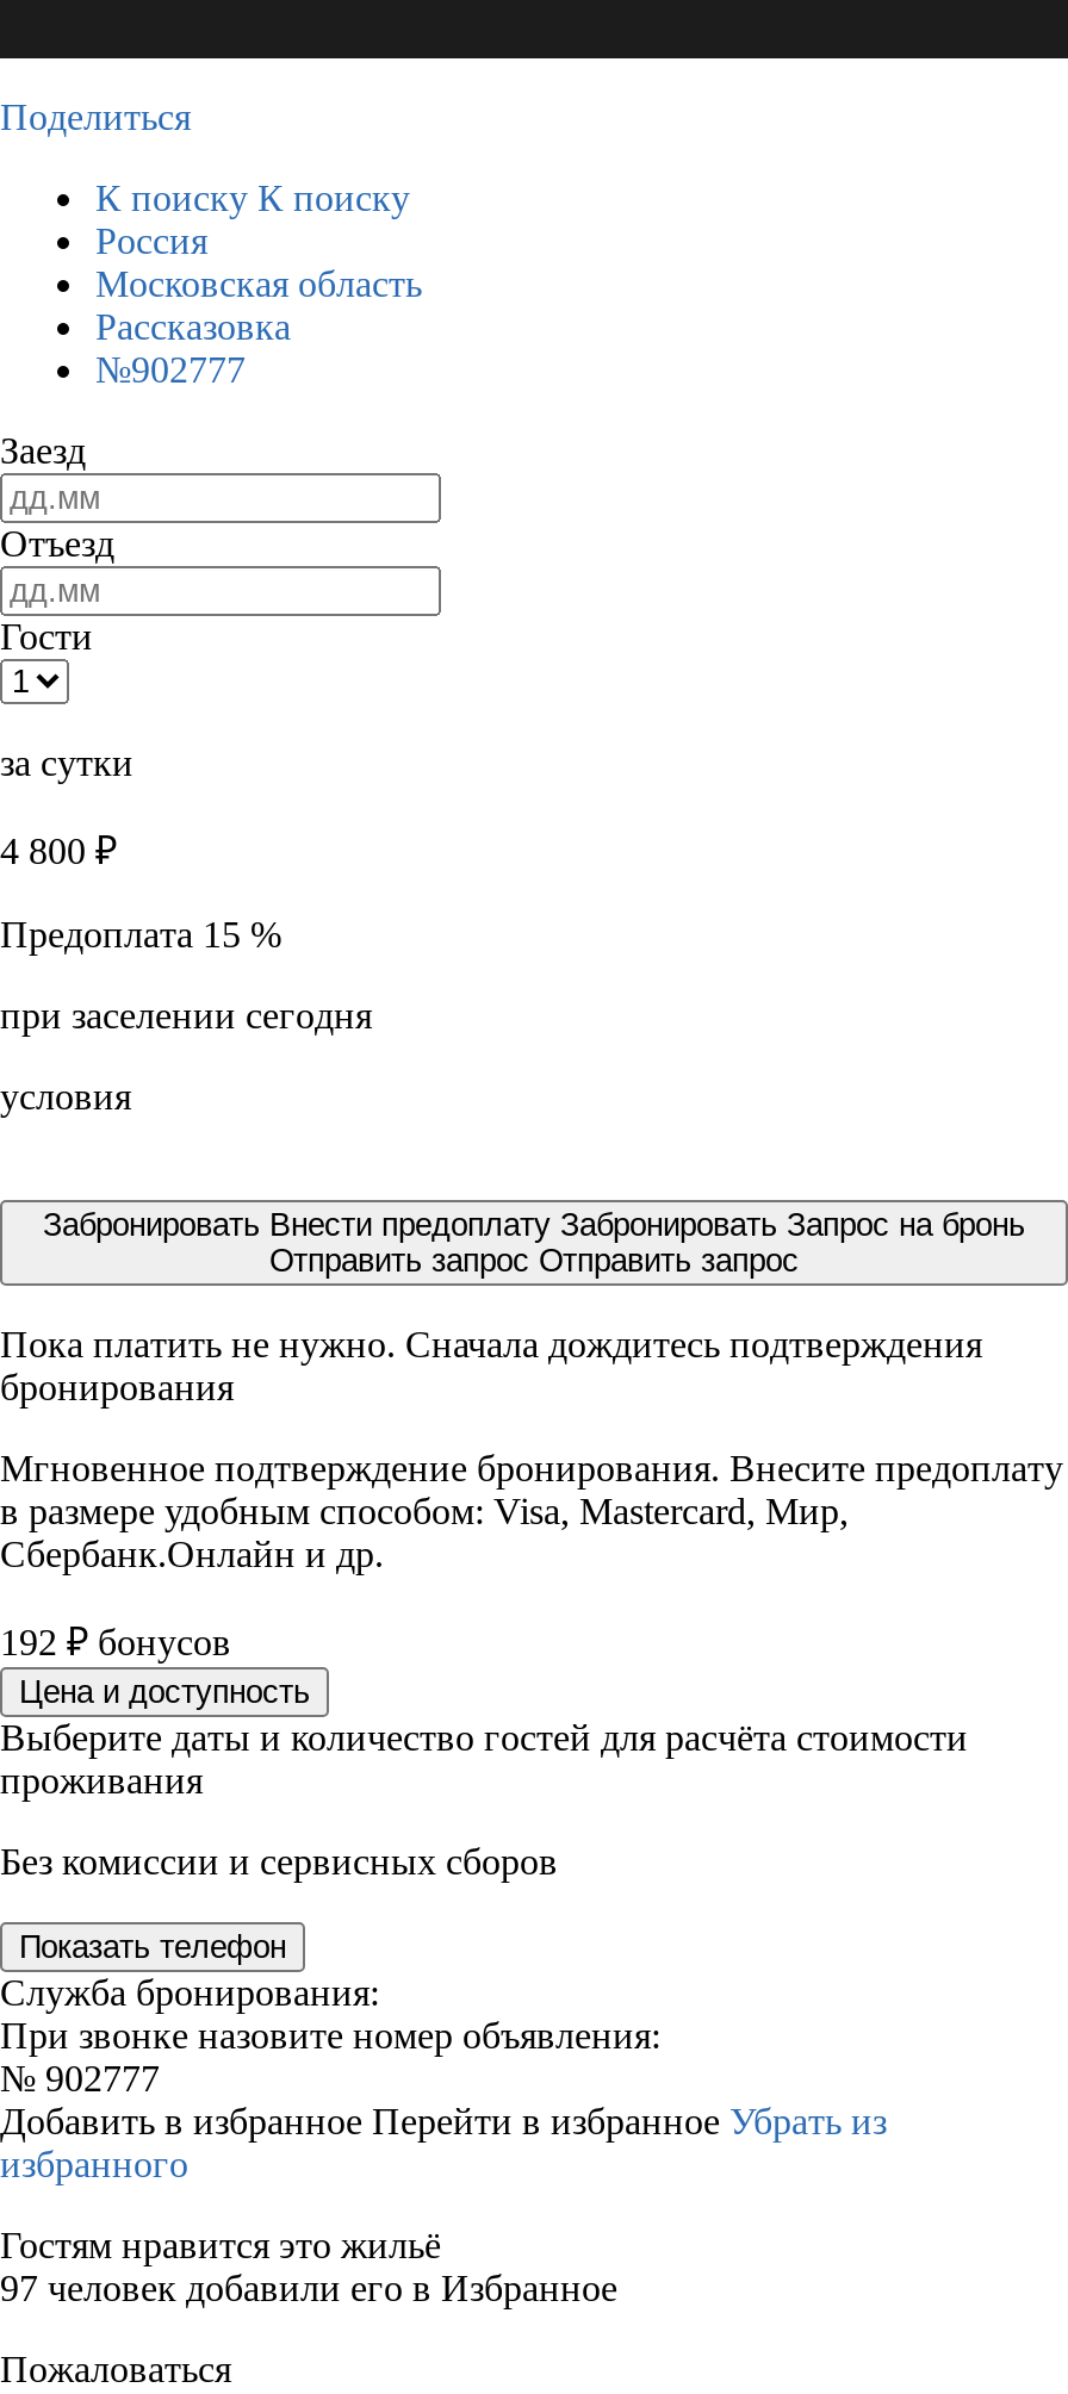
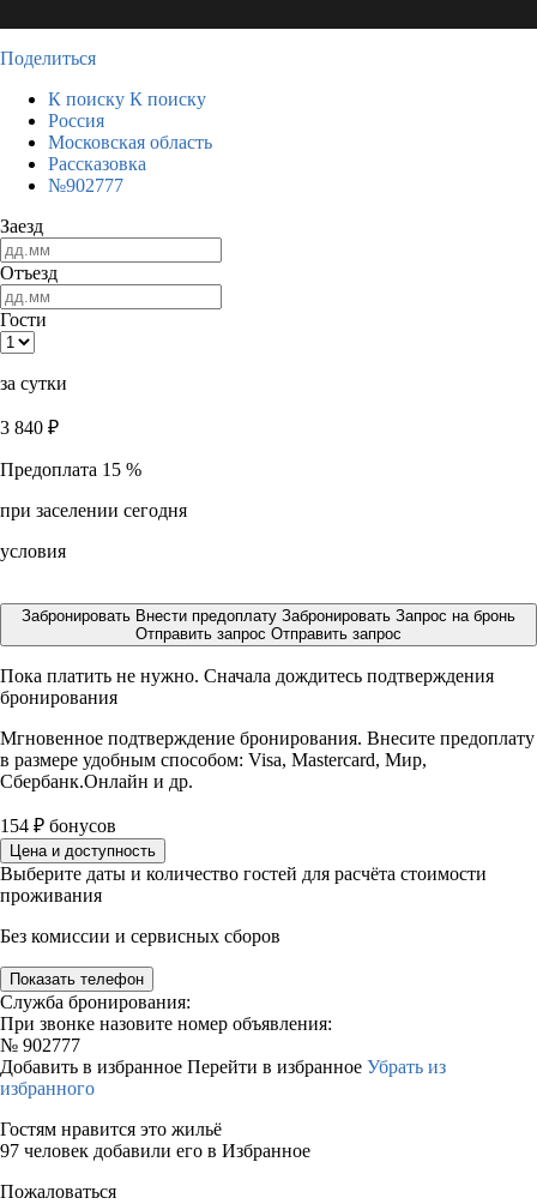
[0,831,117,871] 4 800 ₽ -> [0,417,59,438] 3 840 ₽
[0,1622,231,1662] 192 ₽ бонусов -> [0,815,116,836] 154 ₽ бонусов

